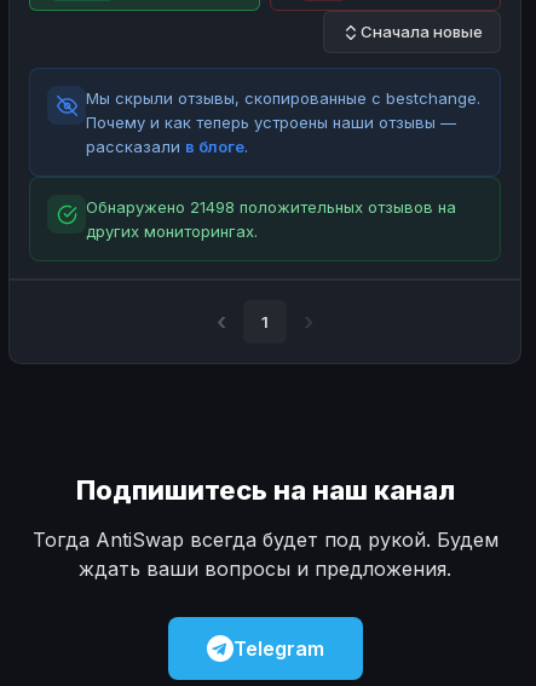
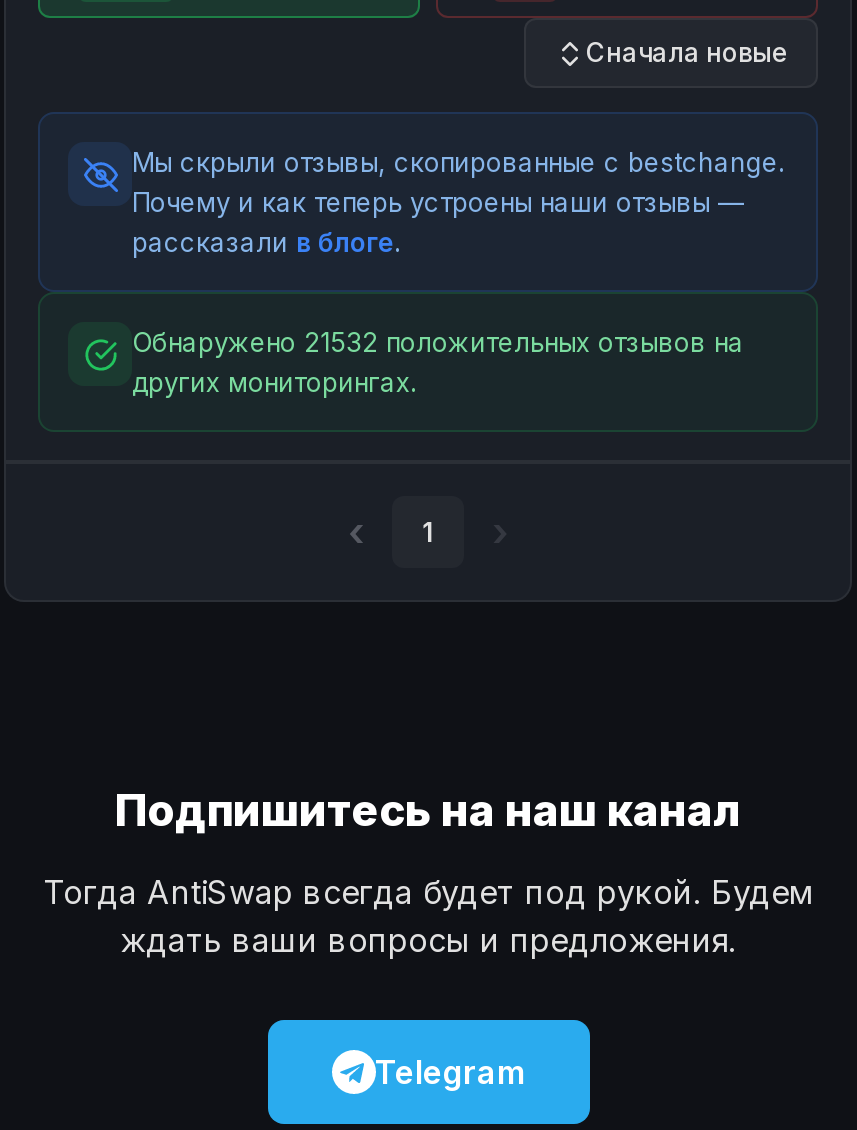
[86,197,456,217] Обнаружено 21498 положительных отзывов на -> [132,326,744,358] Обнаружено 21532 положительных отзывов на

